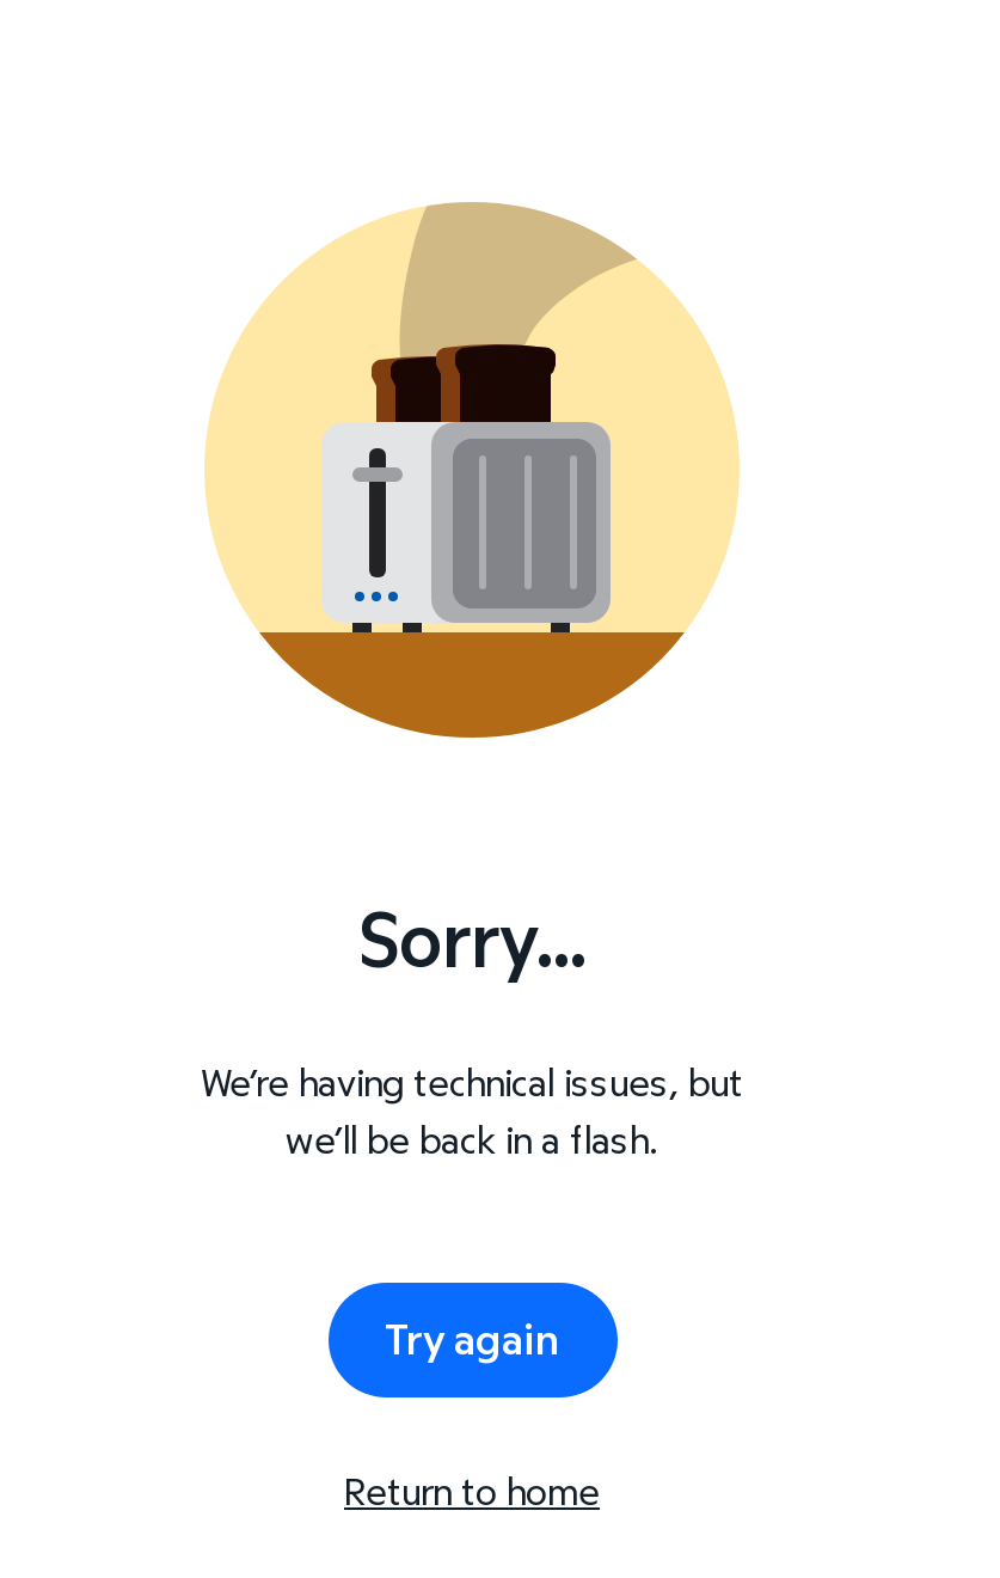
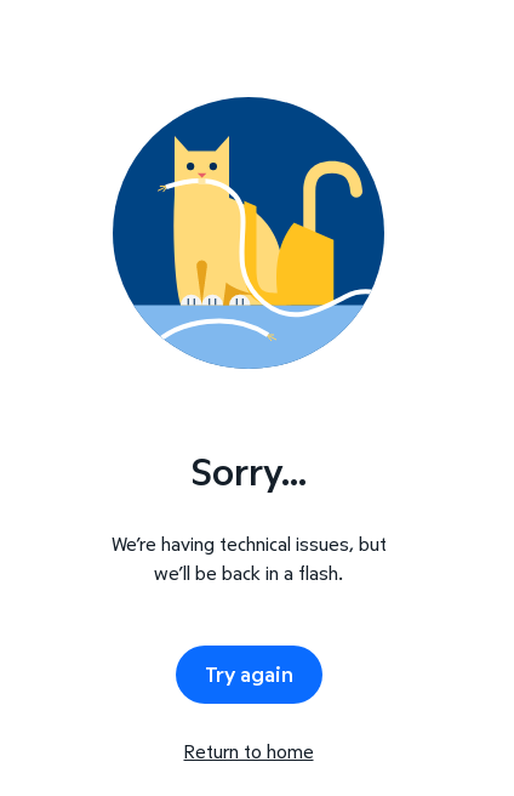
[204,202,740,740] [image] -> [112,96,385,370] [image]

